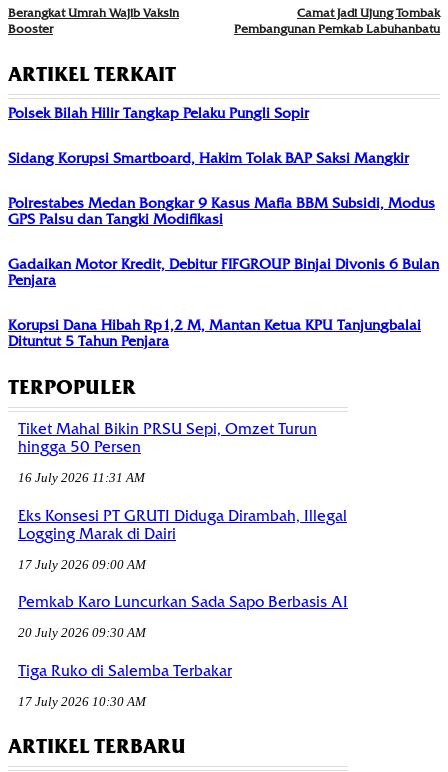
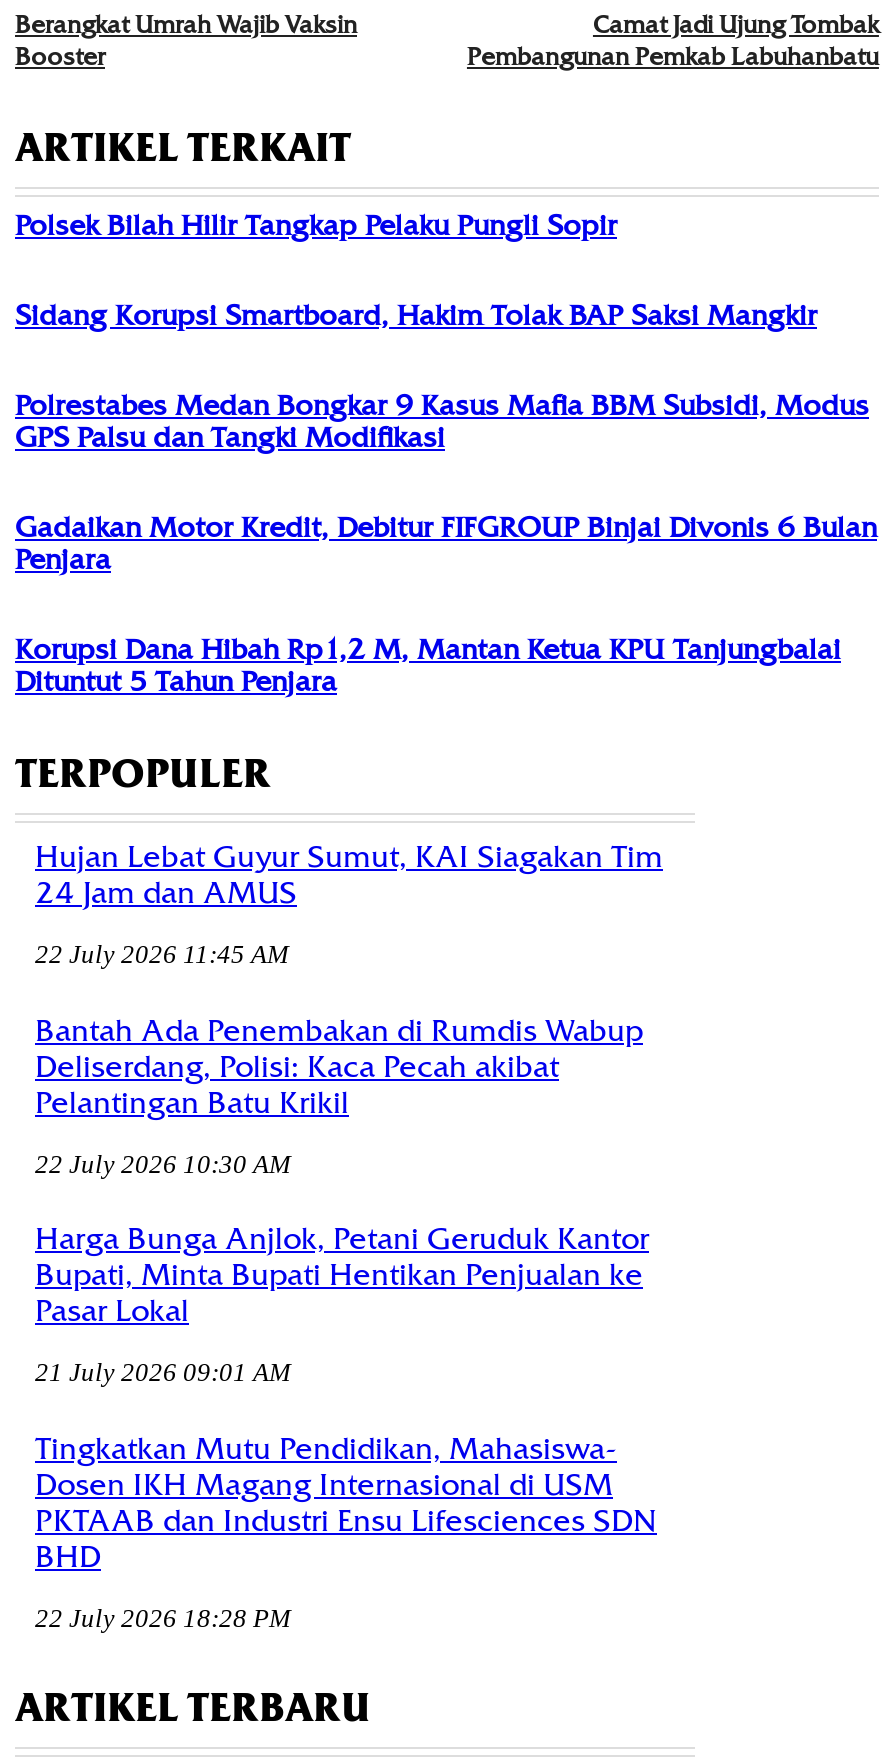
[18,420,317,456] Tiket Mahal Bikin PRSU Sepi, Omzet Turun | hingga 50 Persen -> [35,839,663,911] Hujan Lebat Guyur Sumut, KAI Siagakan Tim | 24 Jam dan AMUS
[18,470,145,485] 16 July 2026 11:31 AM -> [35,939,289,969] 22 July 2026 11:45 AM
[18,506,347,542] Eks Konsesi PT GRUTI Diduga Dirambah, Illegal | Logging Marak di Dairi -> [35,1012,643,1120] Bantah Ada Penembakan di Rumdis Wabup | Deliserdang, Polisi: Kaca Pecah akibat | Pelantingan Batu Krikil
[18,556,146,571] 17 July 2026 09:00 AM -> [35,1148,291,1178] 22 July 2026 10:30 AM
[18,593,348,611] Pemkab Karo Luncurkan Sada Sapo Berbasis AI -> [35,1221,649,1329] Harga Bunga Anjlok, Petani Geruduk Kantor | Bupati, Minta Bupati Hentikan Penjualan ke | Pasar Lokal
[18,625,146,640] 20 July 2026 09:30 AM -> [35,1357,291,1387] 21 July 2026 09:01 AM
[18,661,232,679] Tiga Ruko di Salemba Terbakar -> [35,1430,657,1574] Tingkatkan Mutu Pendidikan, Mahasiswa- | Dosen IKH Magang Internasional di USM | PKTAAB dan Industri Ensu Lifesciences SDN | BHD
[18,693,146,708] 17 July 2026 10:30 AM -> [35,1602,291,1632] 22 July 2026 18:28 PM

